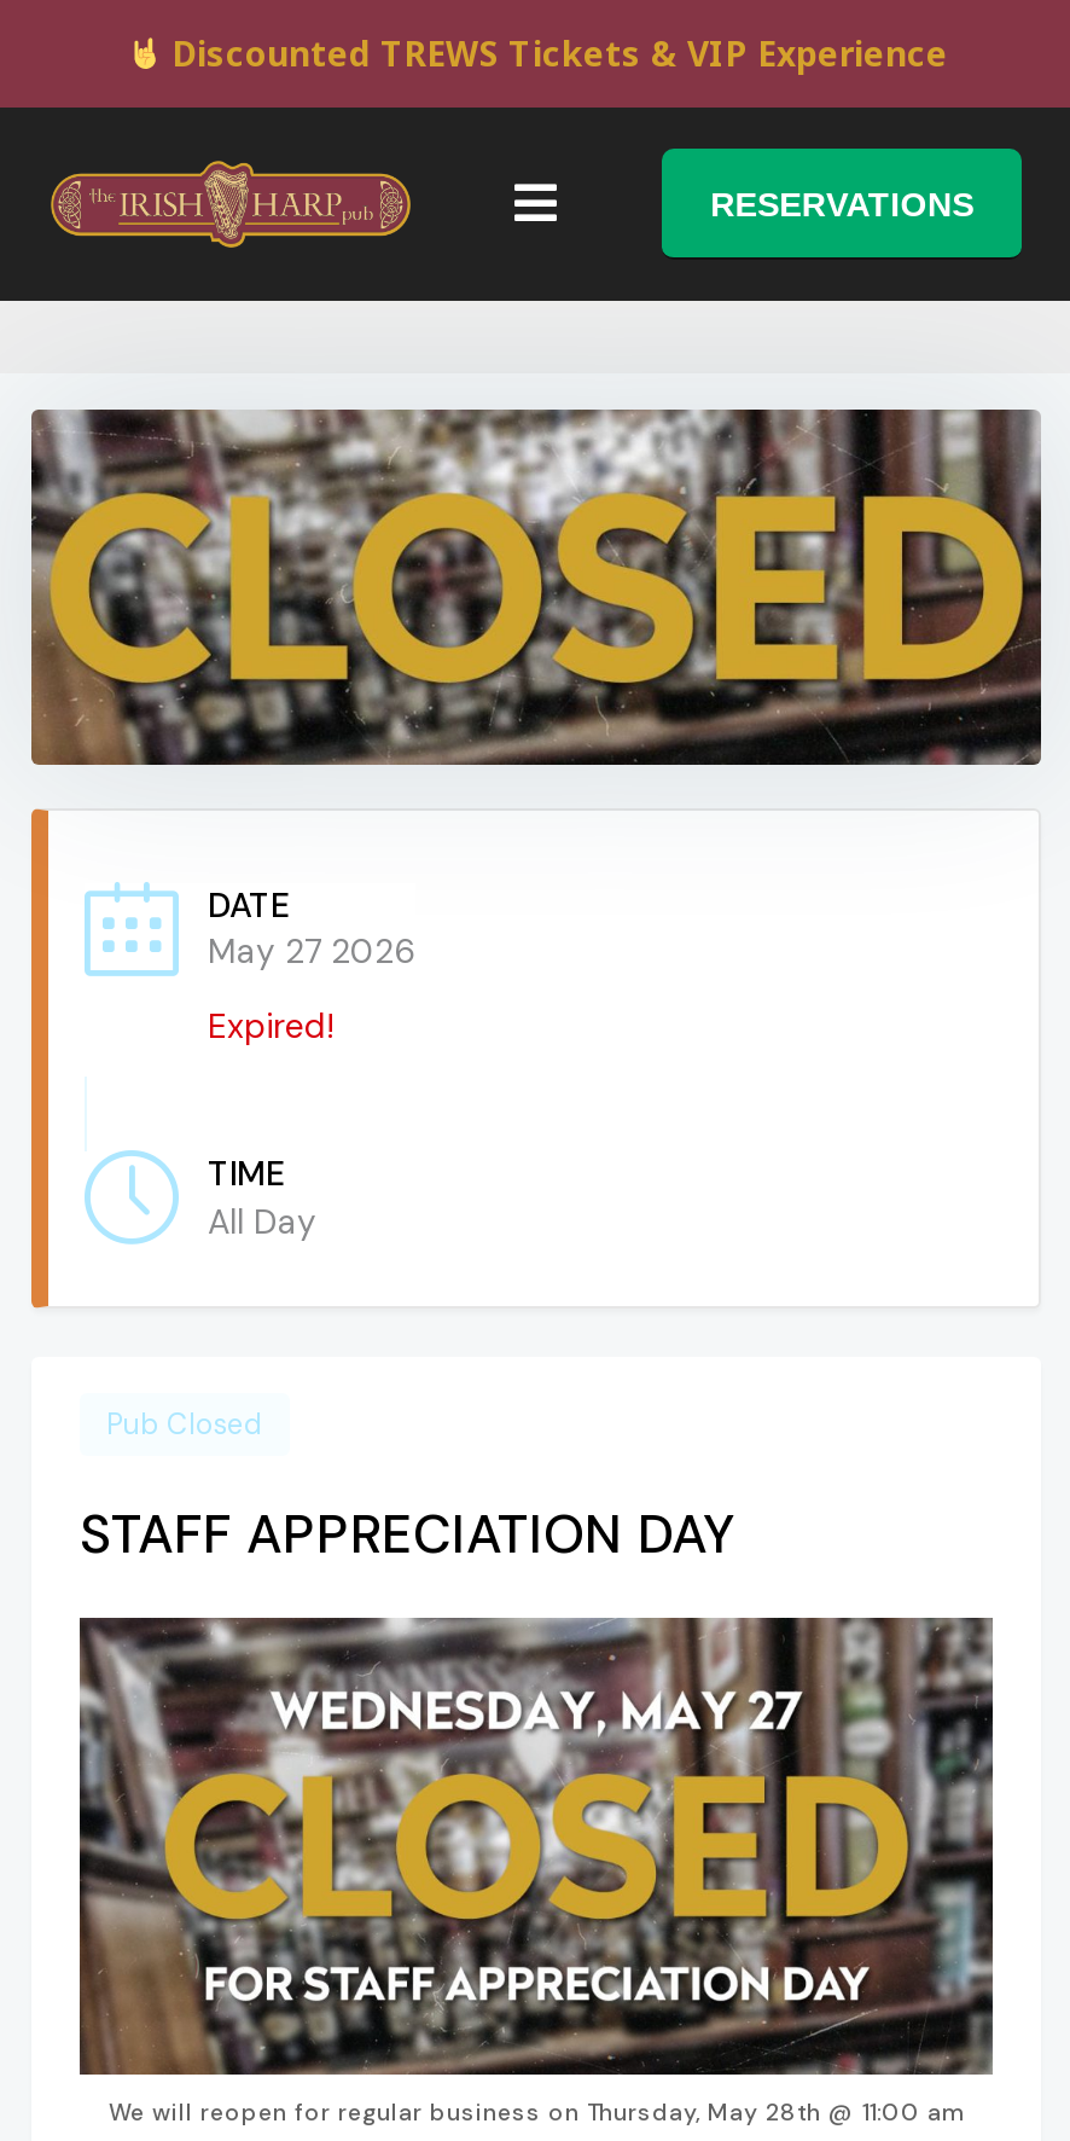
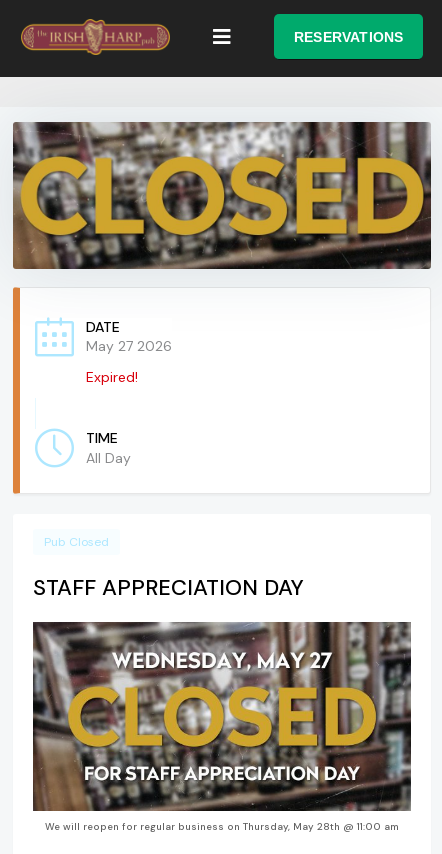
[173,30,948,76] Discounted TREWS Tickets & VIP Experience -> none

